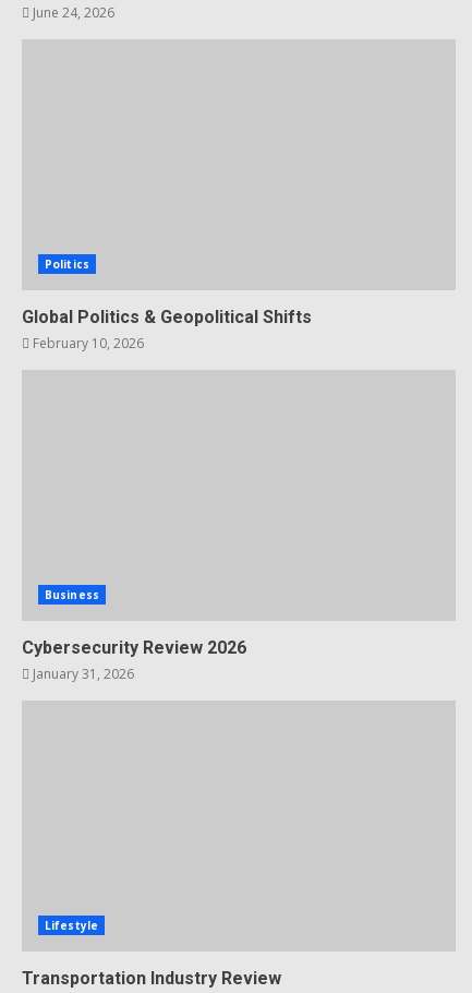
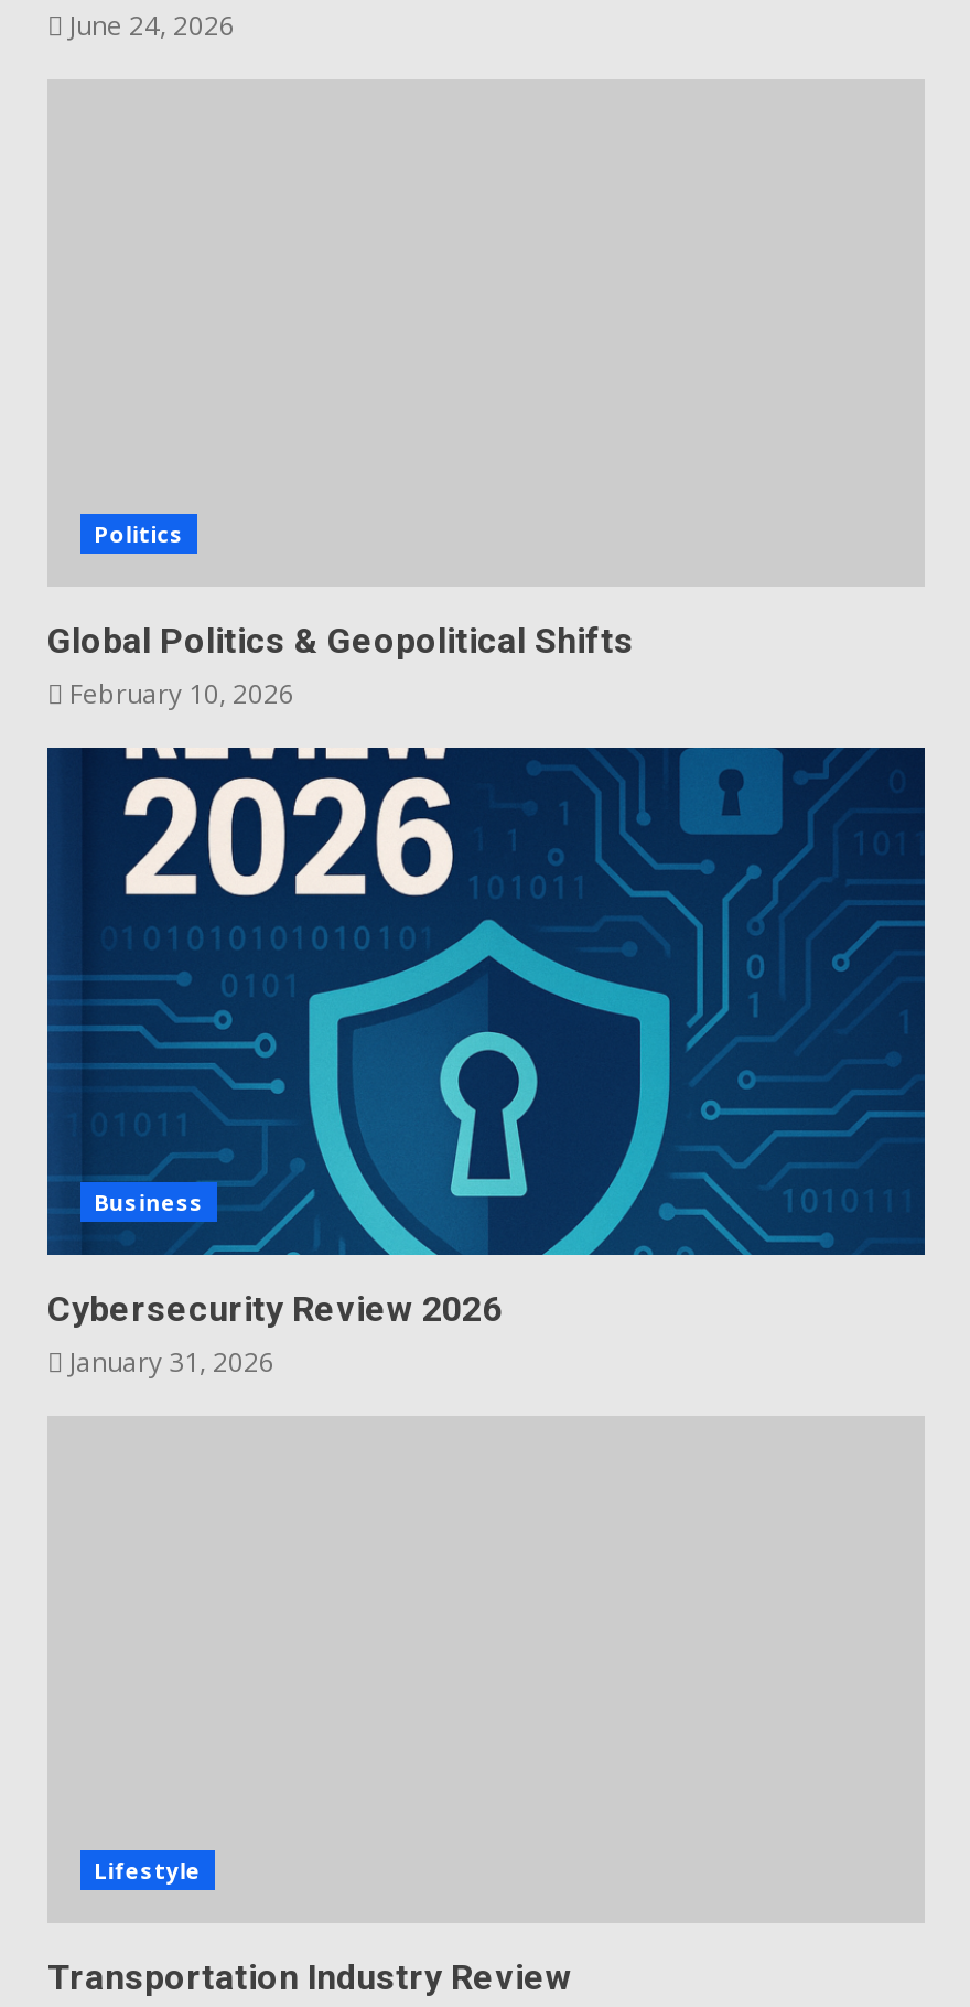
none -> [45,745,927,1257] [image]

